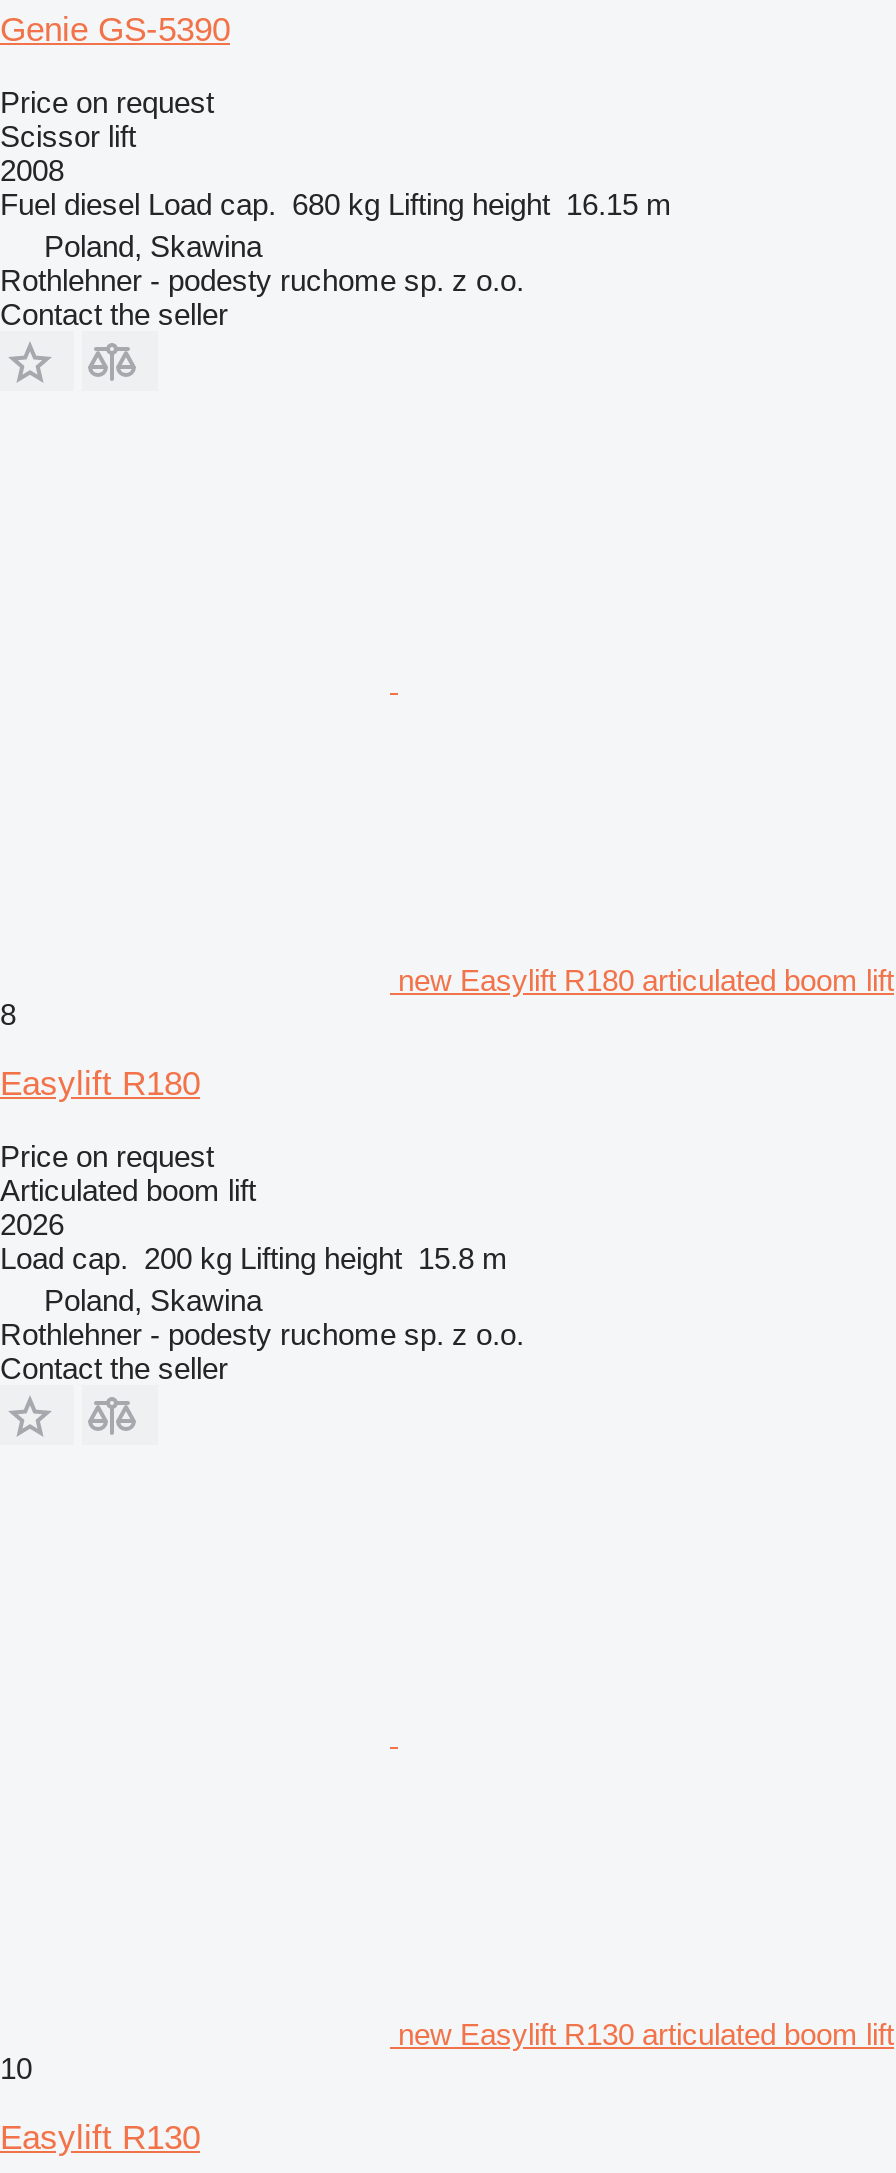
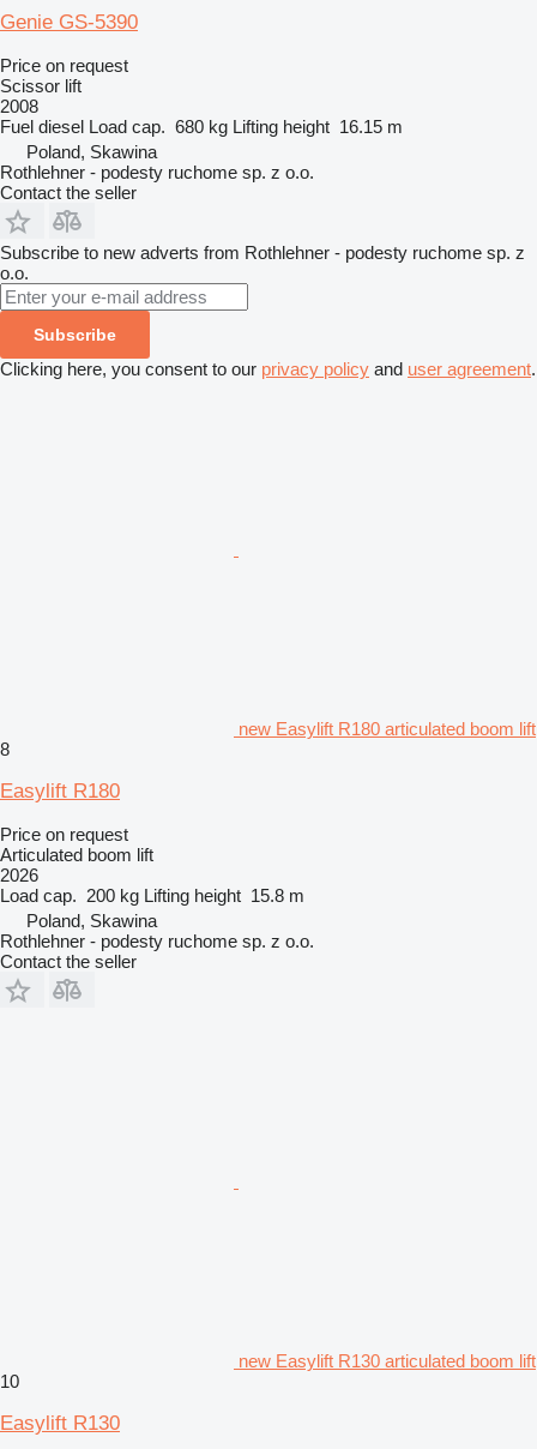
none -> [0,242,536,379] Subscribe to new adverts from Rothlehner - podesty ruchome sp. z | o.o. | Subscribe | Clicking here, you consent to our privacy policy and user agreement.

